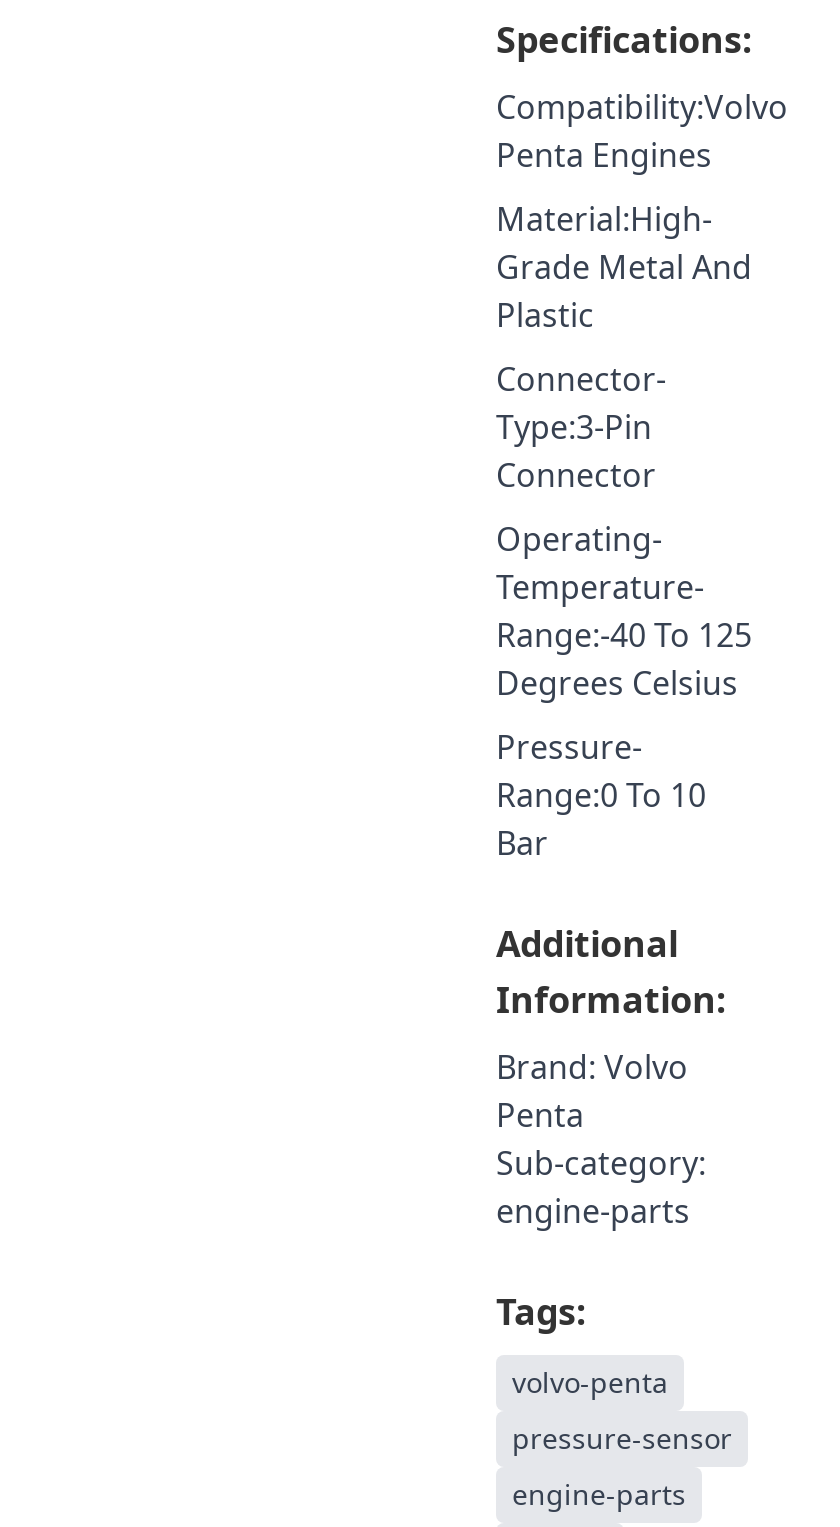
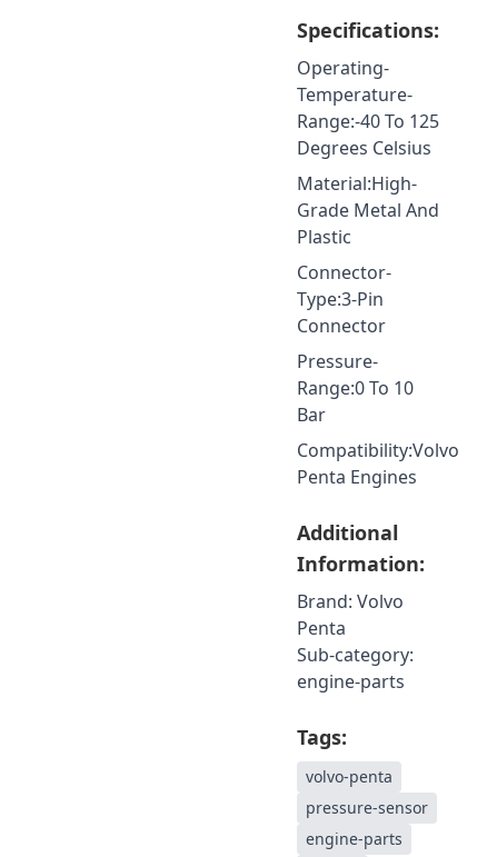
moved [496,85,788,177] -> [297,438,459,489]: Compatibility:Volvo | Penta Engines
moved [496,197,752,497] -> [297,171,439,338]: Material:High- | Grade Metal And | Plastic | Connector- | Type:3-Pin | Connector
moved [496,517,752,705] -> [297,56,439,160]: Operating- | Temperature- | Range:-40 To 125 | Degrees Celsius
moved [496,725,706,865] -> [297,349,414,427]: Pressure- | Range:0 To 10 | Bar

